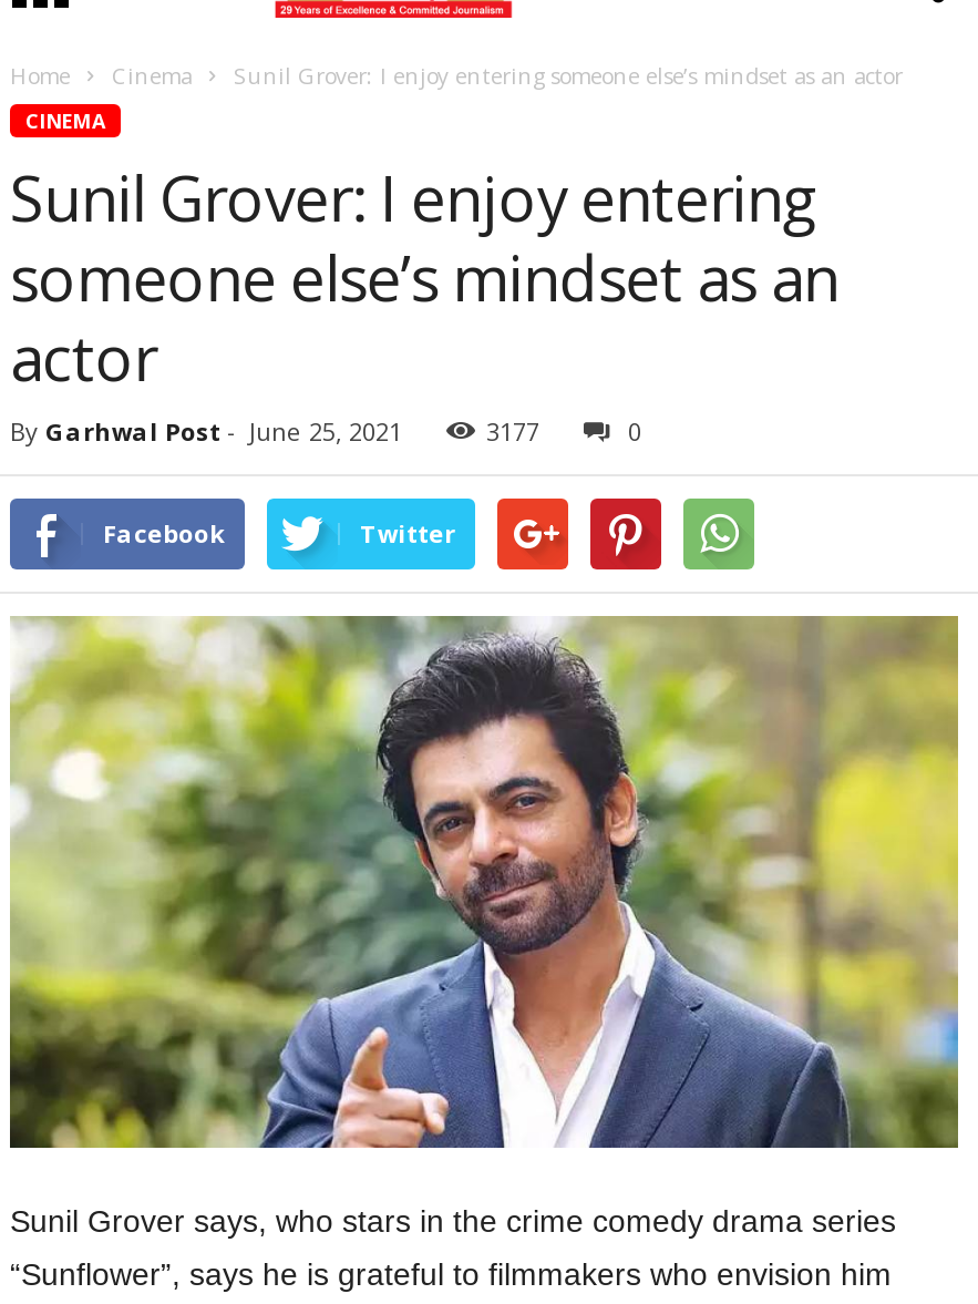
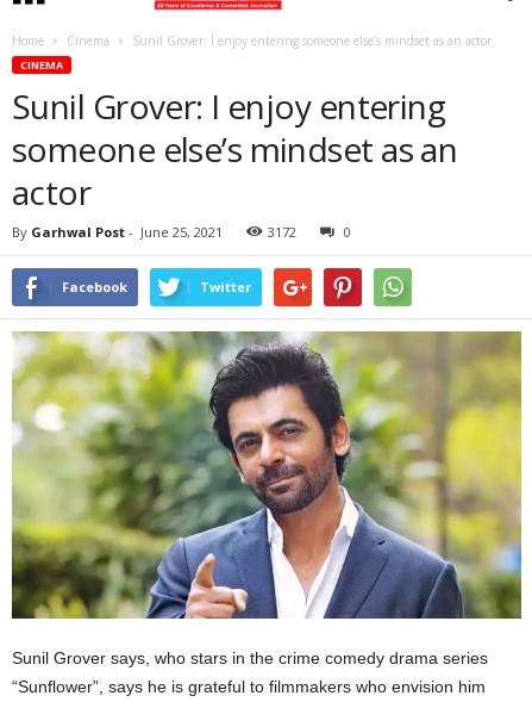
[486,414,539,448] 3177 -> [268,223,296,241] 3172

